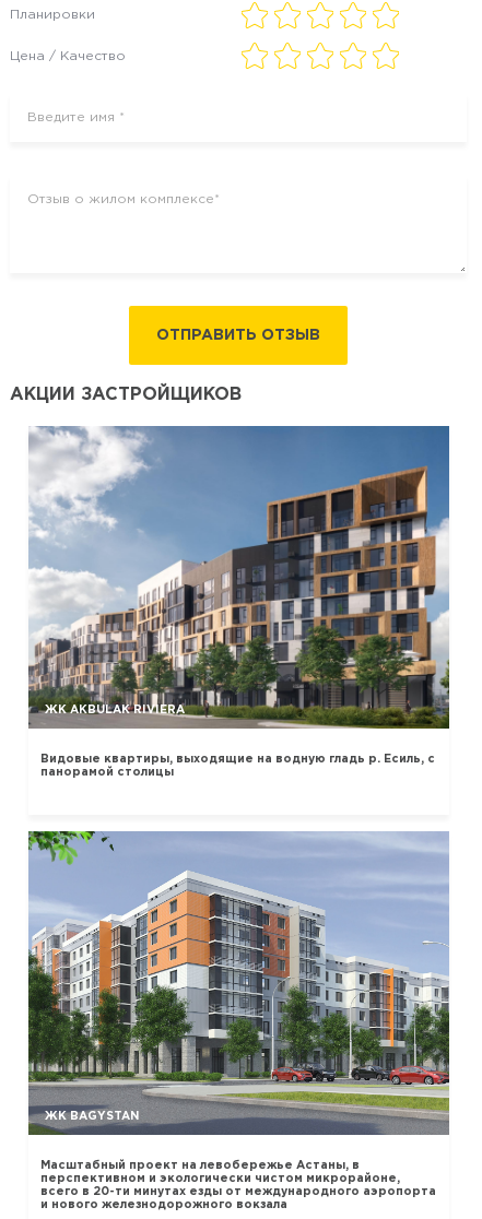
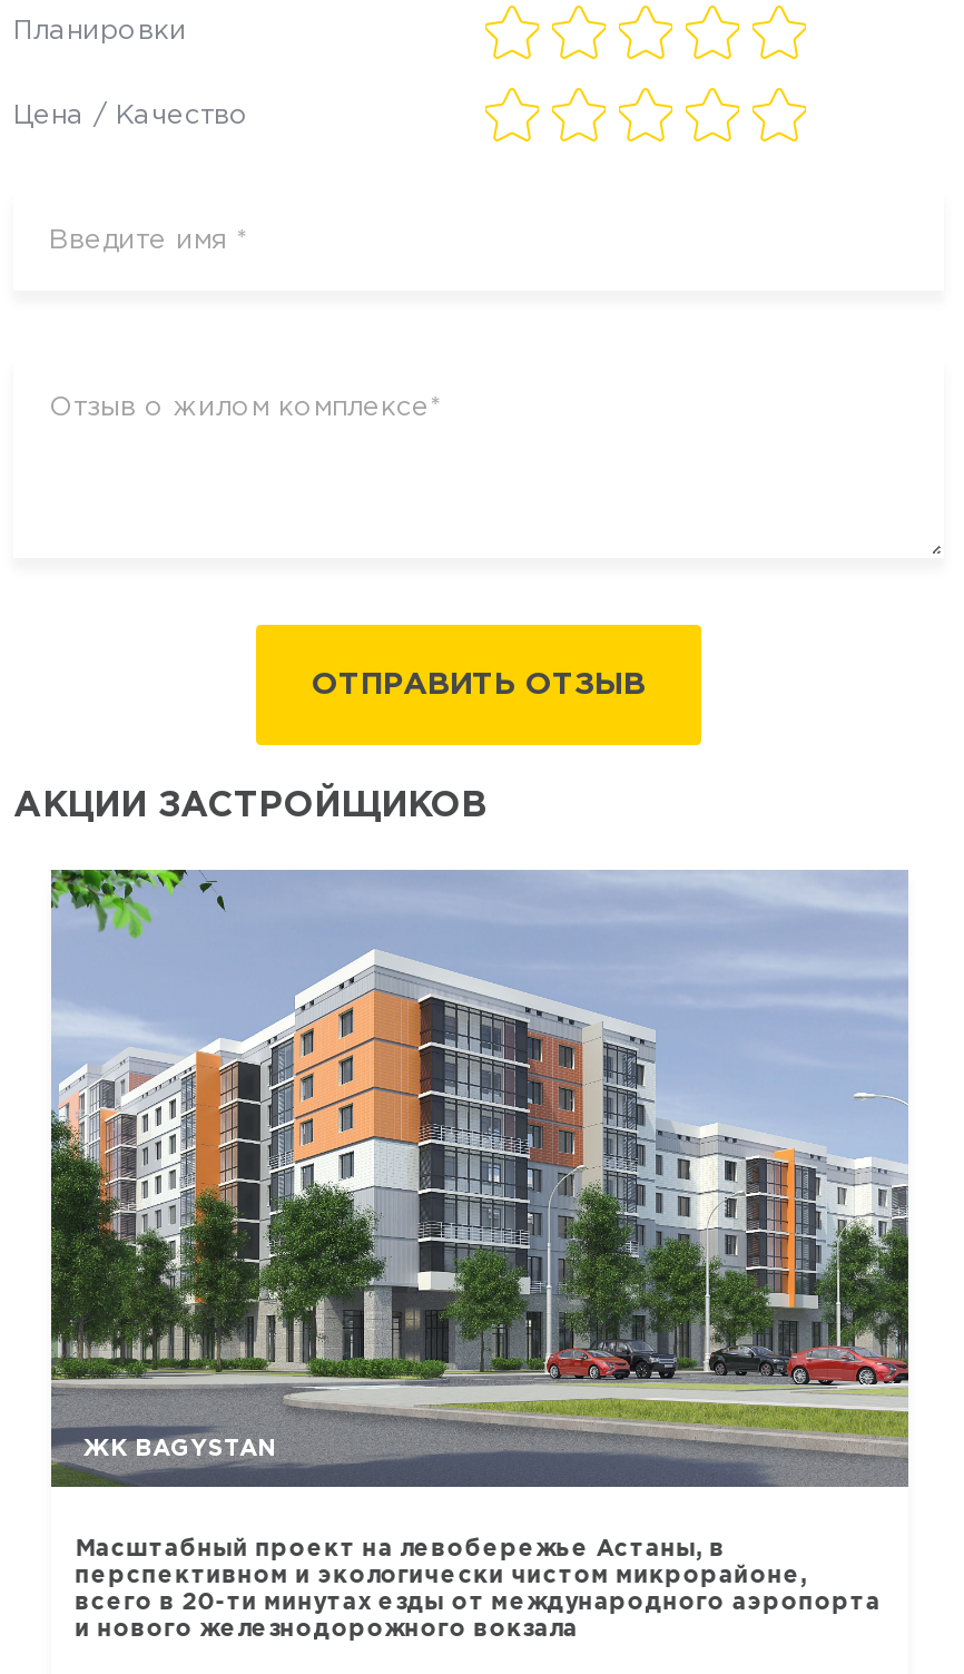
[28,426,449,730] [image] | ЖК AKBULAK RIVIERA -> none
[40,754,435,778] Видовые квартиры, выходящие на водную гладь р. Есиль, с | панорамой столицы -> none

